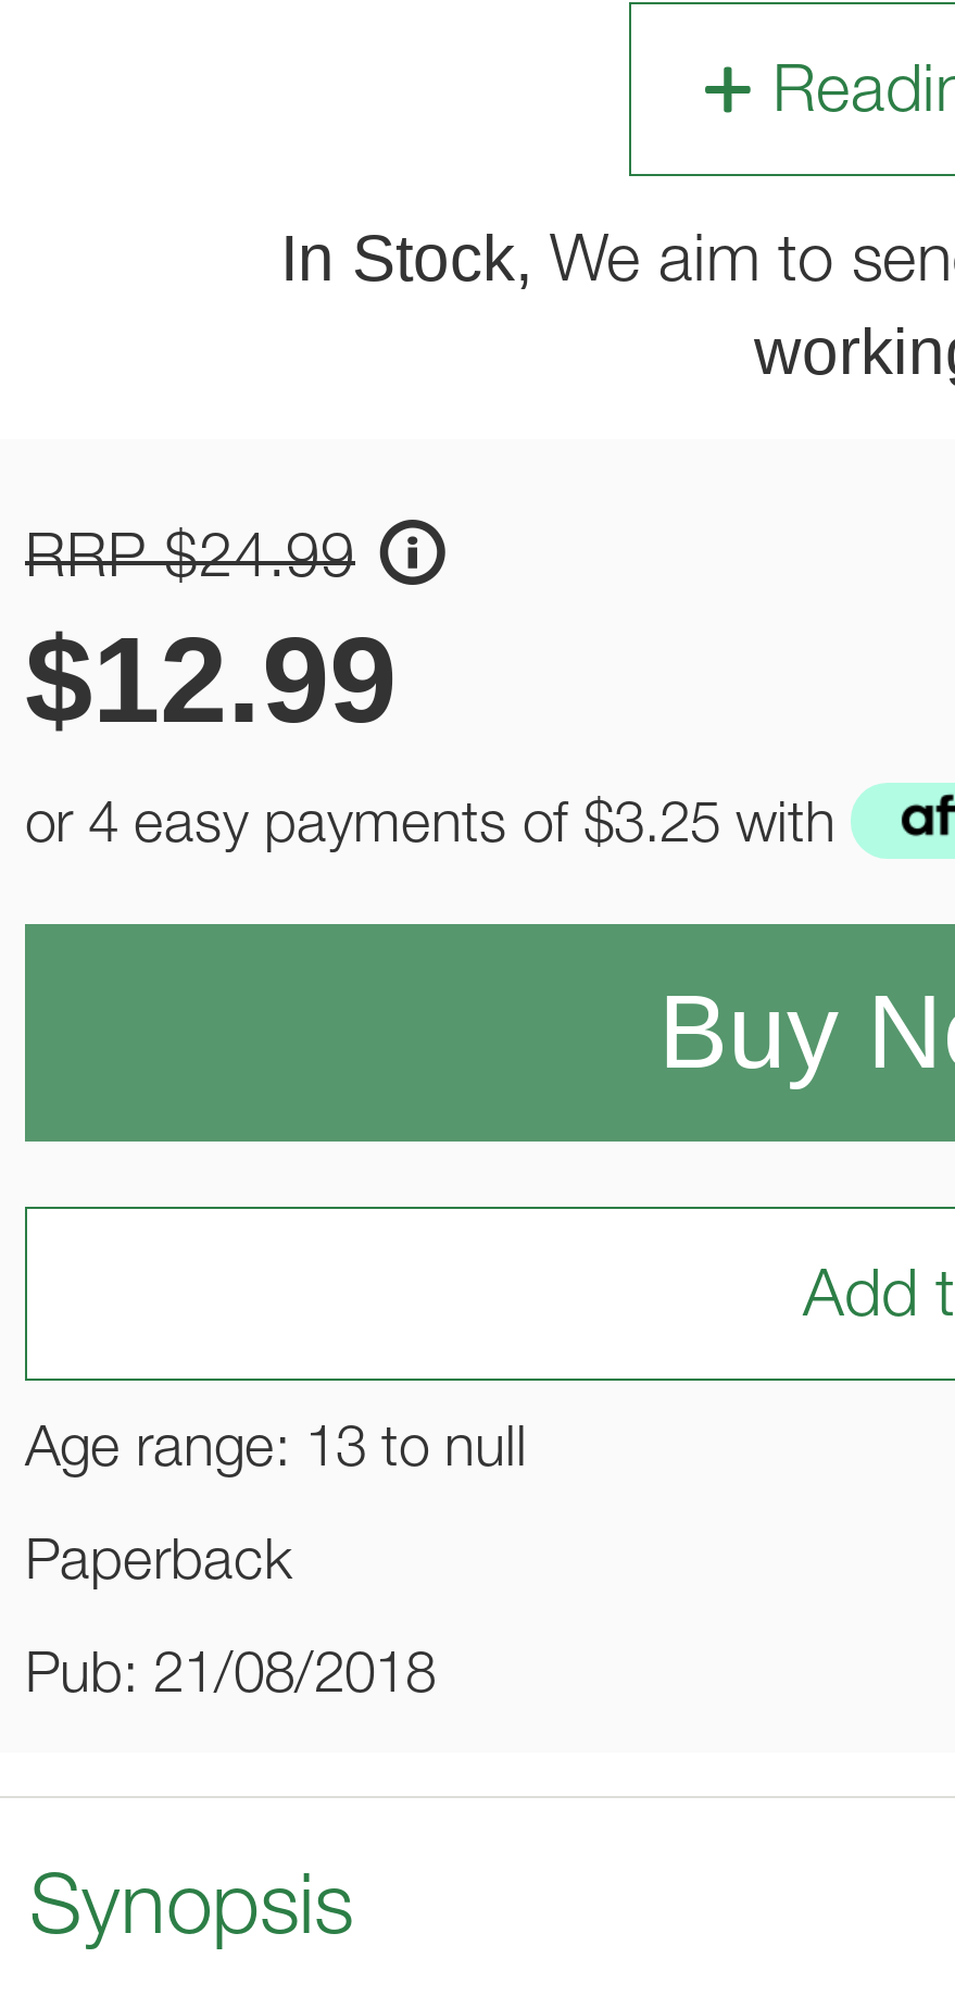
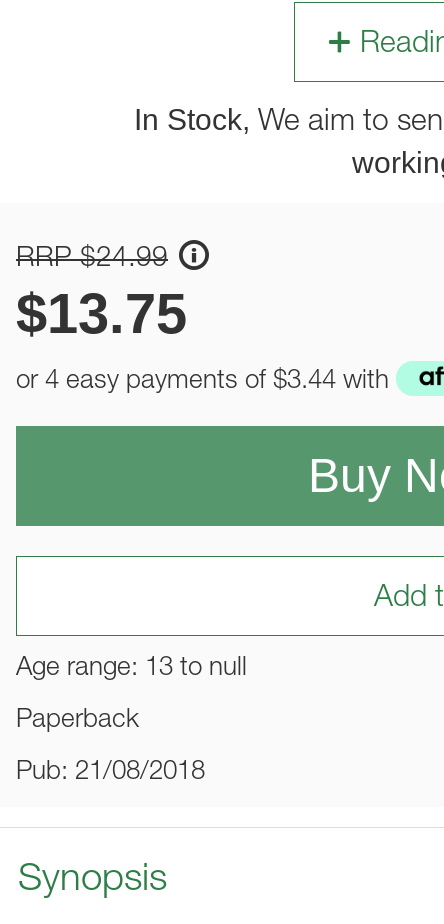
[25,612,397,749] $12.99 -> [16,282,187,345] $13.75
[25,801,835,857] or 4 easy payments of $3.25 with -> [16,369,389,395] or 4 easy payments of $3.44 with

